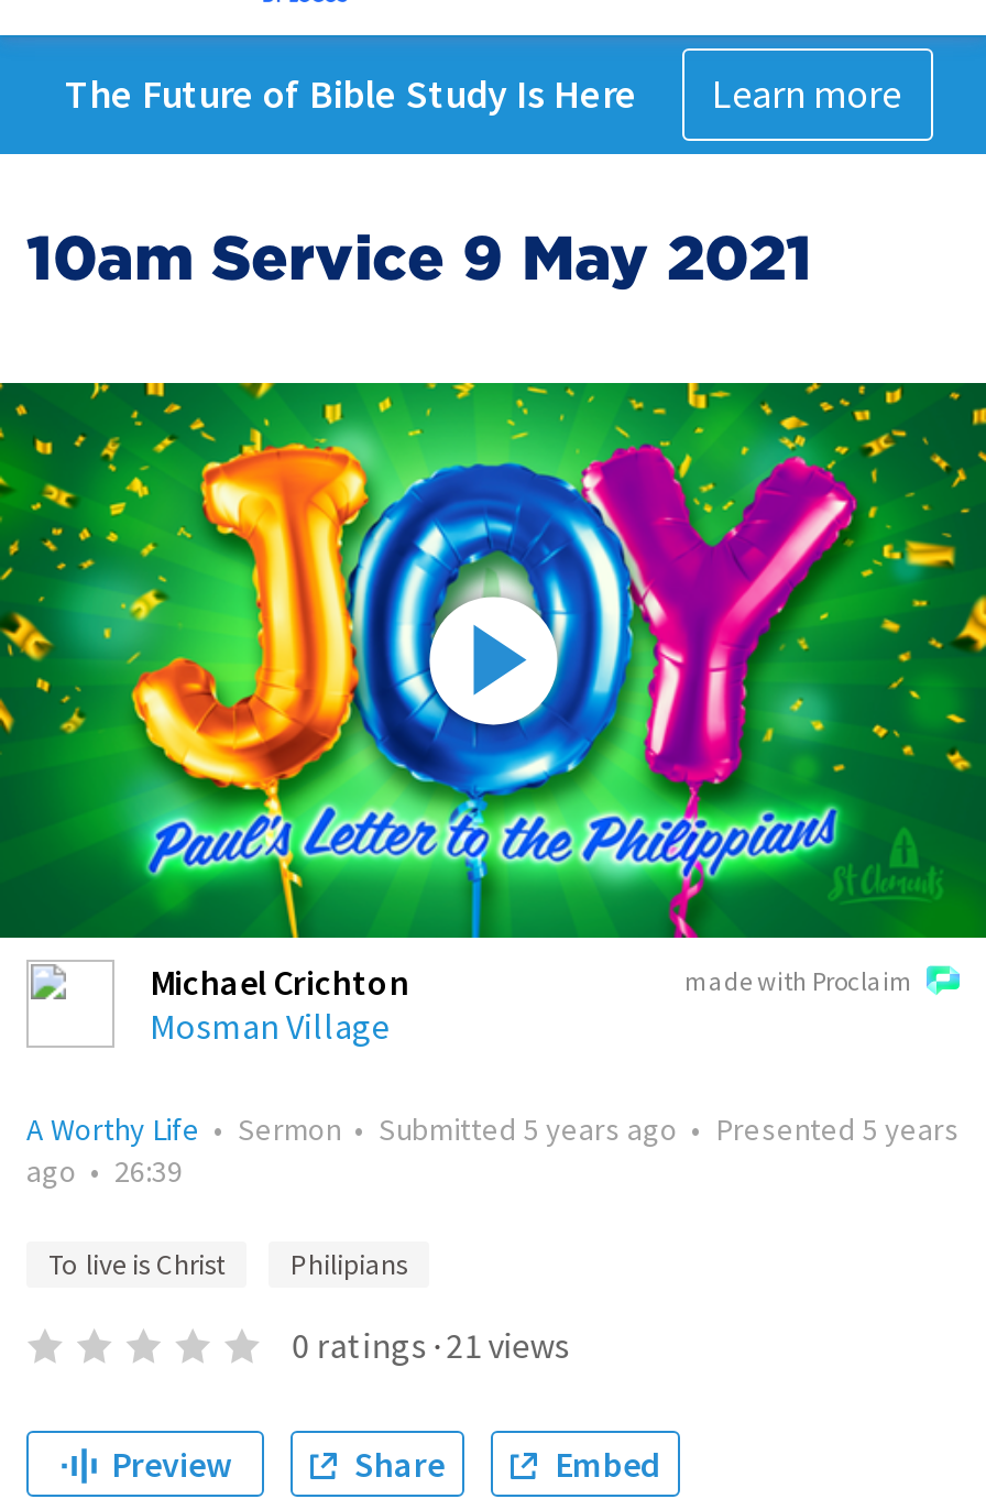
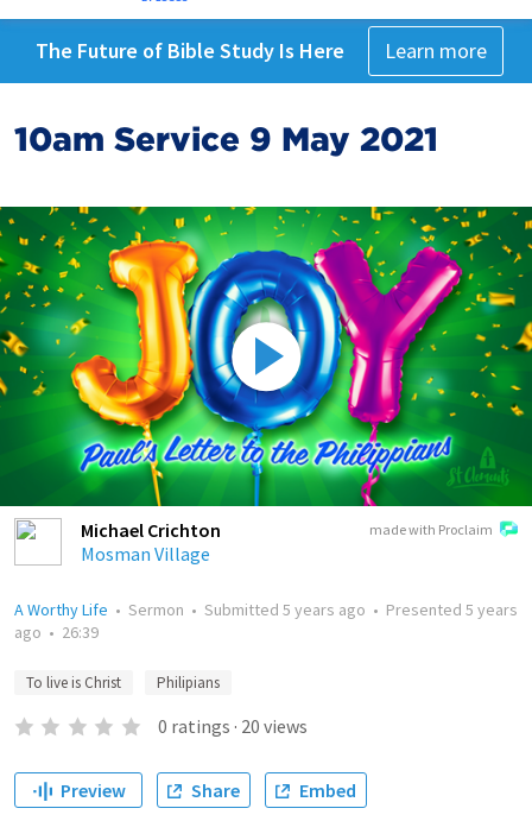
[292,1323,569,1367] 0 ratings · 21 views -> [158,714,307,738] 0 ratings · 20 views

